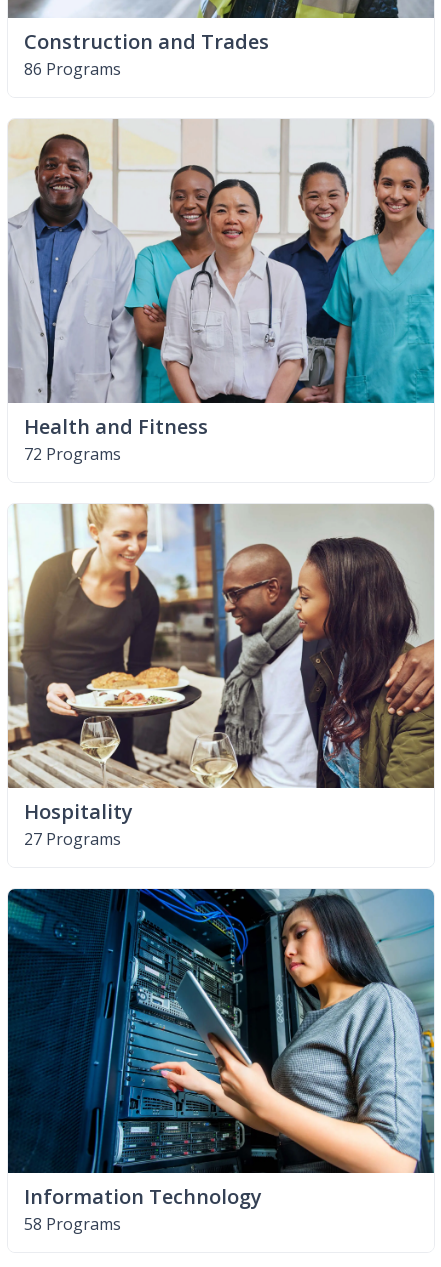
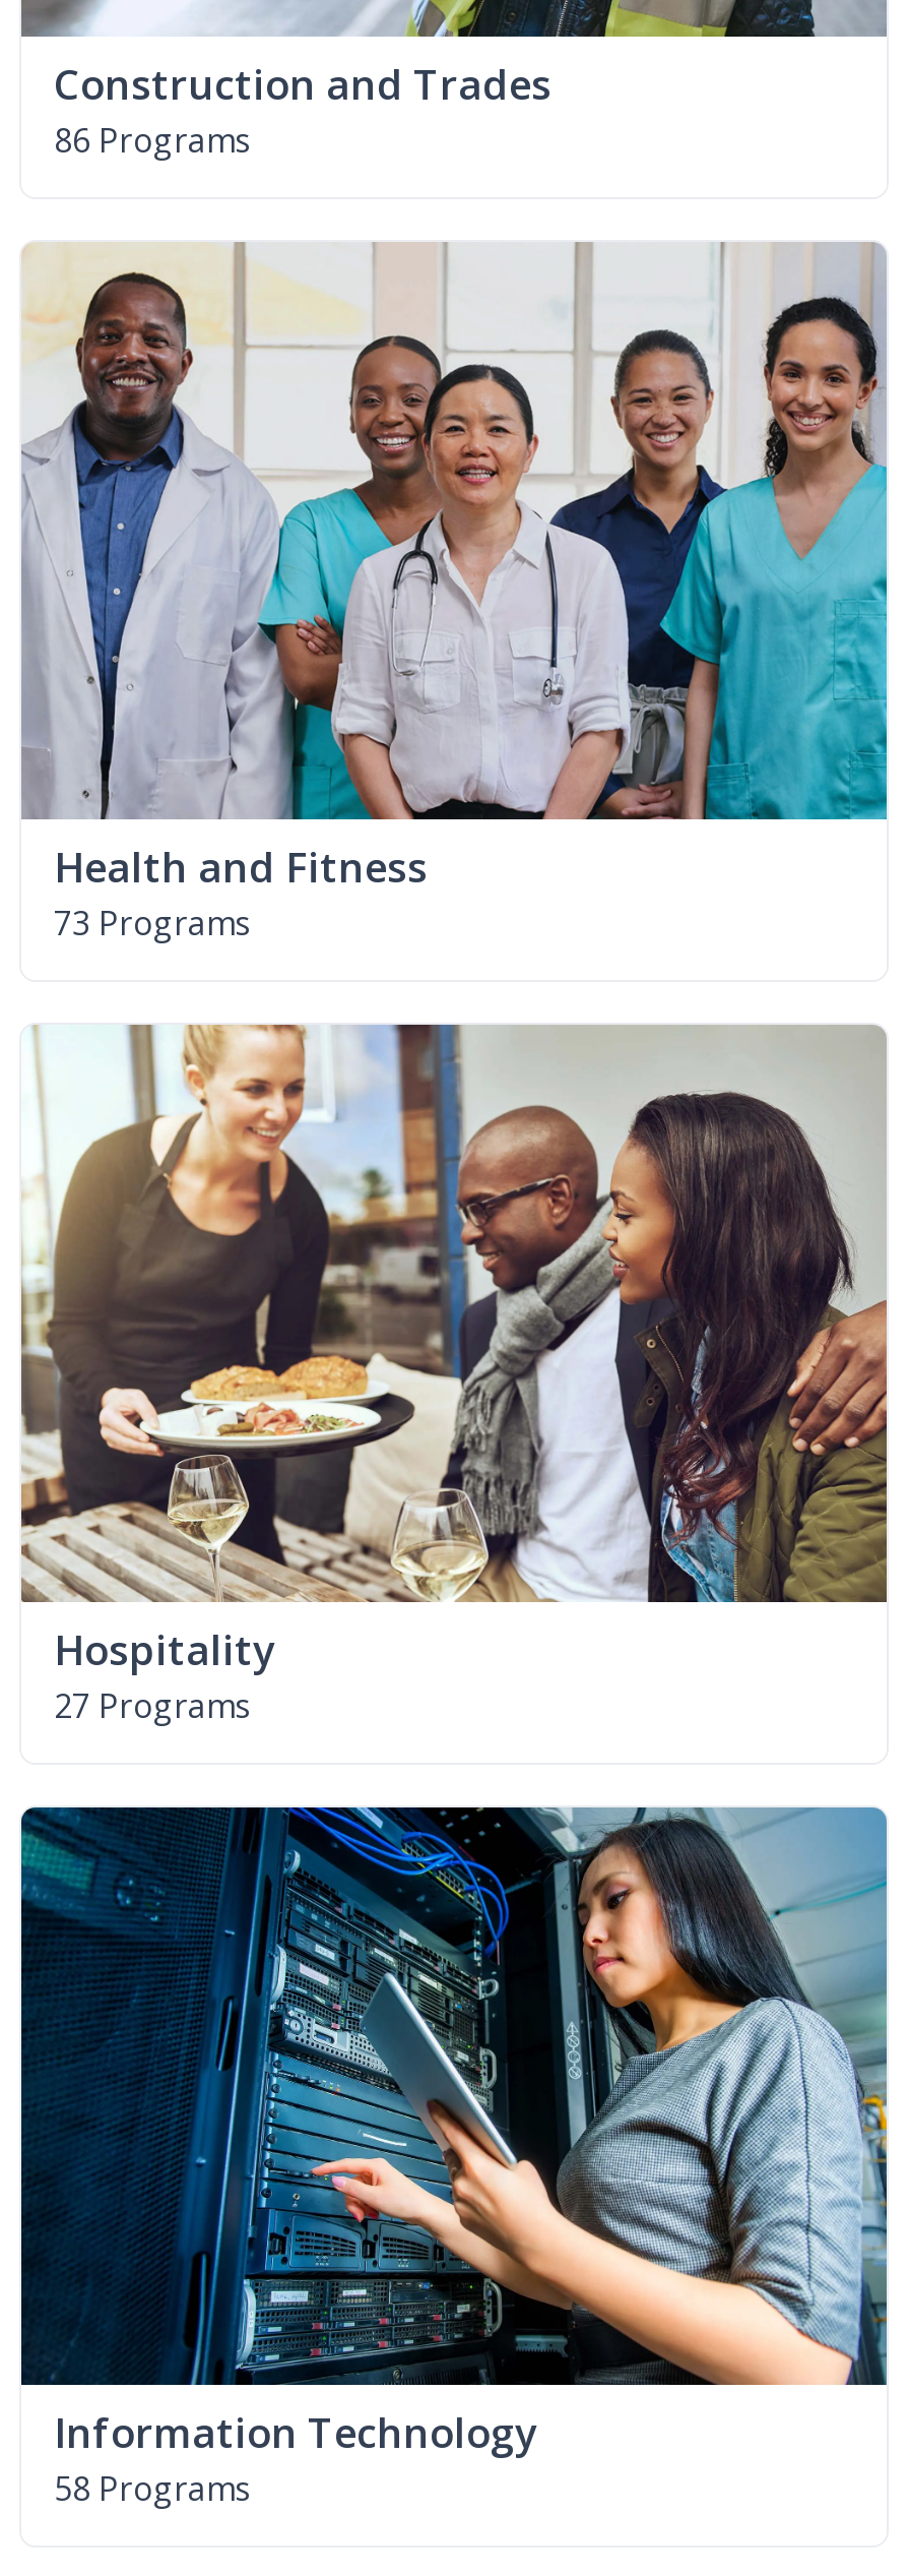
[24,443,121,465] 72 Programs -> [54,901,251,946] 73 Programs

